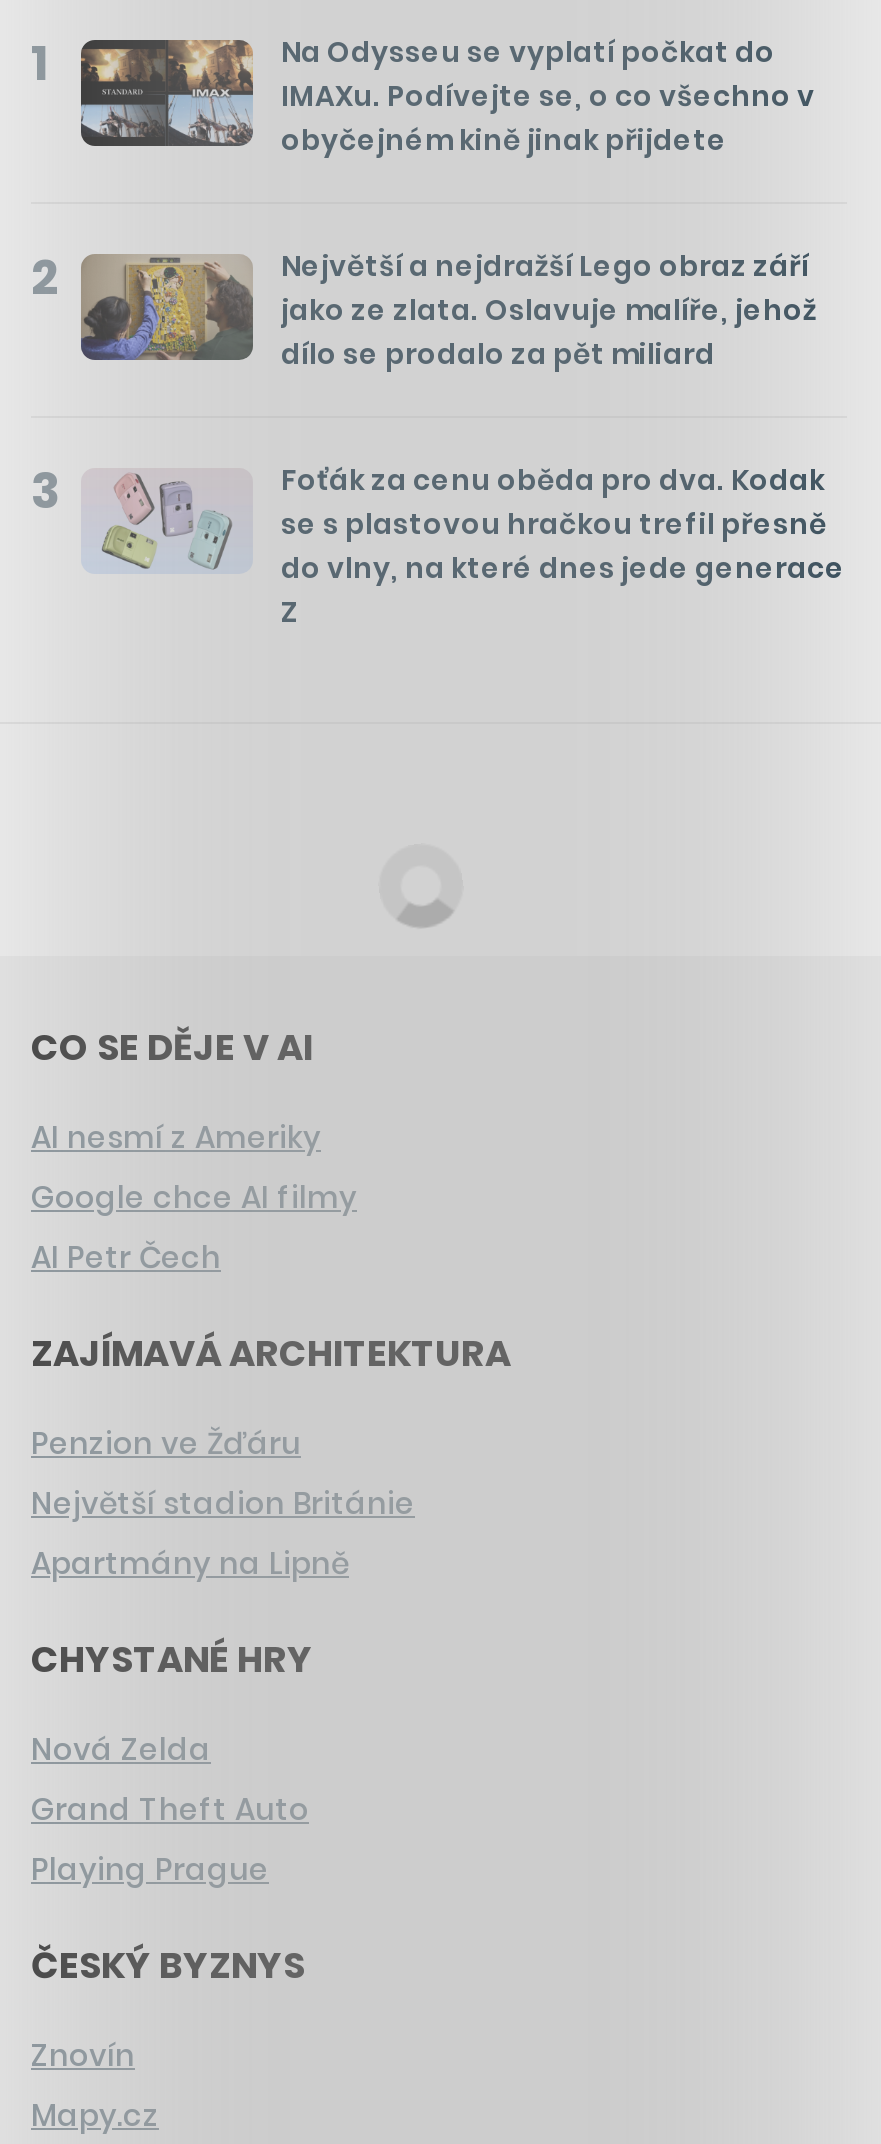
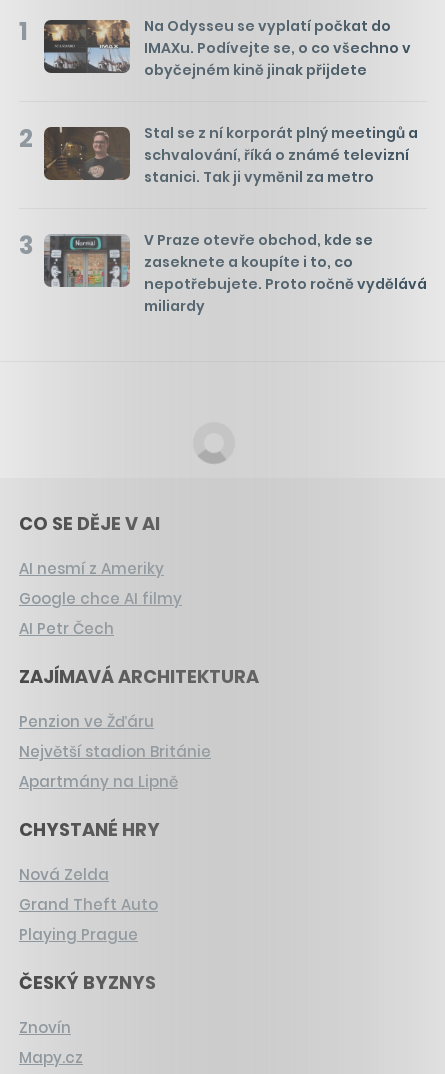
[79,245,817,373] [image] | Největší a nejdražší Lego obraz září | jako ze zlata. Oslavuje malíře, jehož | dílo se prodalo za pět miliard -> [43,123,418,187] [image] | Stal se z ní korporát plný meetingů a | schvalování, říká o známé televizní | stanici. Tak ji vyměnil za metro
[81,459,845,631] [image] | Foťák za cenu oběda pro dva. Kodak | se s plastovou hračkou trefil přesně | do vlny, na které dnes jede generace | Z -> [43,230,427,316] [image] | V Praze otevře obchod, kde se | zaseknete a koupíte i to, co | nepotřebujete. Proto ročně vydělává | miliardy

